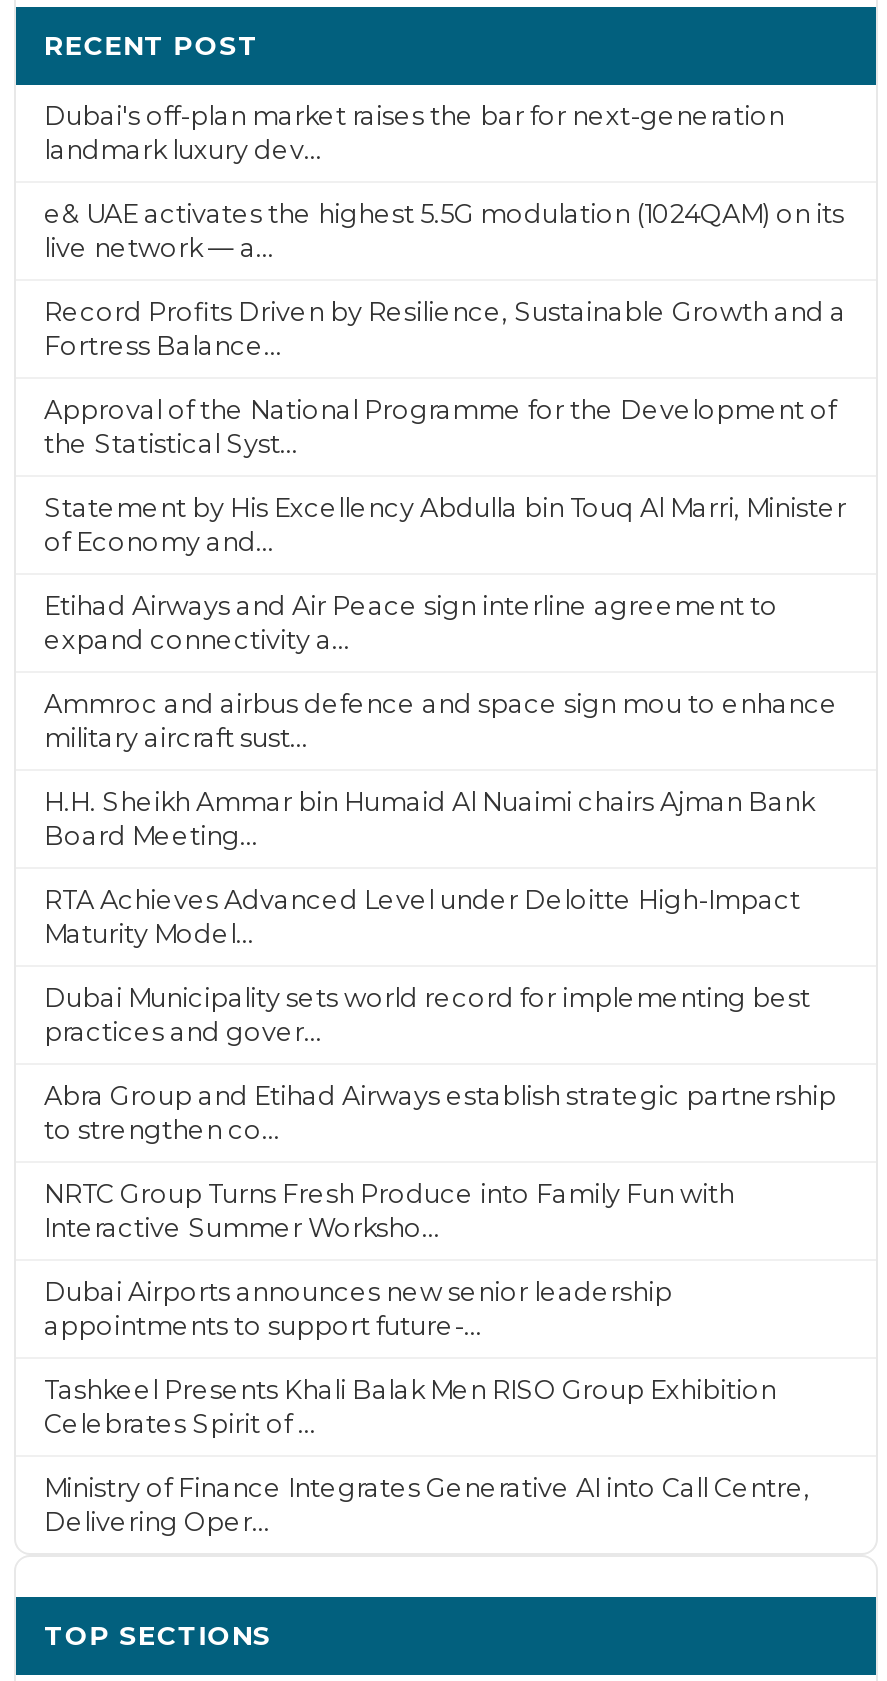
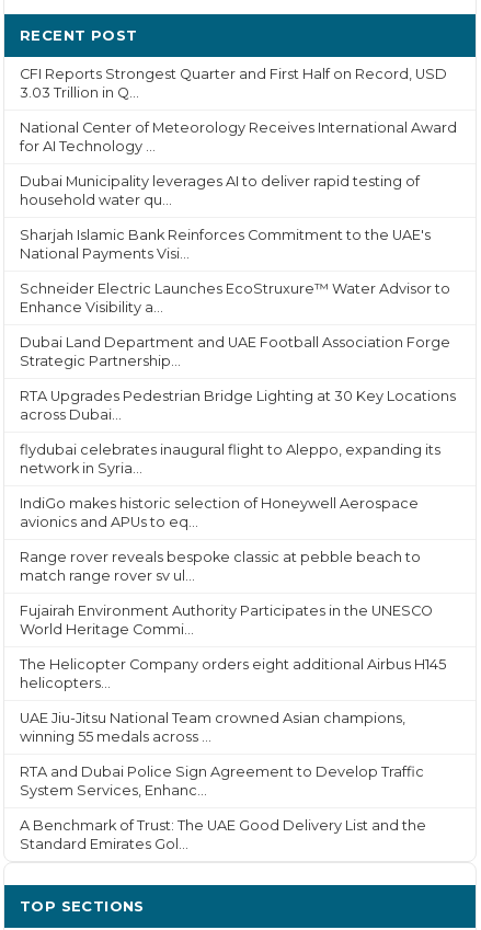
[44,102,784,166] Dubai's off-plan market raises the bar for next-generation | landmark luxury dev... -> [20,66,447,101] CFI Reports Strongest Quarter and First Half on Record, USD | 3.03 Trillion in Q...
[44,200,844,264] e& UAE activates the highest 5.5G modulation (1024QAM) on its | live network — a... -> [20,120,457,155] National Center of Meteorology Receives International Award | for AI Technology ...
[44,298,846,362] Record Profits Driven by Resilience, Sustainable Growth and a | Fortress Balance... -> [20,174,420,209] Dubai Municipality leverages AI to deliver rapid testing of | household water qu...
[44,396,836,460] Approval of the National Programme for the Development of | the Statistical Syst... -> [20,227,431,262] Sharjah Islamic Bank Reinforces Commitment to the UAE's | National Payments Visi...
[44,494,846,558] Statement by His Excellency Abdulla bin Touq Al Marri, Minister | of Economy and... -> [20,281,450,316] Schneider Electric Launches EcoStruxure™ Water Advisor to | Enhance Visibility a...
[44,592,778,656] Etihad Airways and Air Peace sign interline agreement to | expand connectivity a... -> [20,335,450,370] Dubai Land Department and UAE Football Association Forge | Strategic Partnership...
[44,690,838,754] Ammroc and airbus defence and space sign mou to enhance | military aircraft sust... -> [20,388,456,423] RTA Upgrades Pedestrian Bridge Lighting at 30 Key Locations | across Dubai...
[44,788,814,852] H.H. Sheikh Ammar bin Humaid Al Nuaimi chairs Ajman Bank | Board Meeting... -> [20,442,440,477] flydubai celebrates inaugural flight to Aleppo, expanding its | network in Syria...
[44,886,800,950] RTA Achieves Advanced Level under Deloitte High-Impact | Maturity Model... -> [20,496,419,531] IndiGo makes historic selection of Honeywell Aerospace | avionics and APUs to eq...
[44,984,810,1048] Dubai Municipality sets world record for implementing best | practices and gover... -> [20,549,421,584] Range rover reveals bespoke classic at pebble beach to | match range rover sv ul...
[44,1082,836,1146] Abra Group and Etihad Airways establish strategic partnership | to strengthen co... -> [20,603,433,638] Fujairah Environment Authority Participates in the UNESCO | World Heritage Commi...
[44,1180,734,1244] NRTC Group Turns Fresh Produce into Family Fun with | Interactive Summer Worksho... -> [20,657,446,692] The Helicopter Company orders eight additional Airbus H145 | helicopters...
[44,1278,672,1342] Dubai Airports announces new senior leadership | appointments to support future-... -> [20,710,405,745] UAE Jiu-Jitsu National Team crowned Asian champions, | winning 55 medals across ...
[44,1376,776,1440] Tashkeel Presents Khali Balak Men RISO Group Exhibition | Celebrates Spirit of ... -> [20,764,424,799] RTA and Dubai Police Sign Agreement to Develop Traffic | System Services, Enhanc...
[44,1474,810,1538] Ministry of Finance Integrates Generative AI into Call Centre, | Delivering Oper... -> [20,818,426,853] A Benchmark of Trust: The UAE Good Delivery List and the | Standard Emirates Gol...

